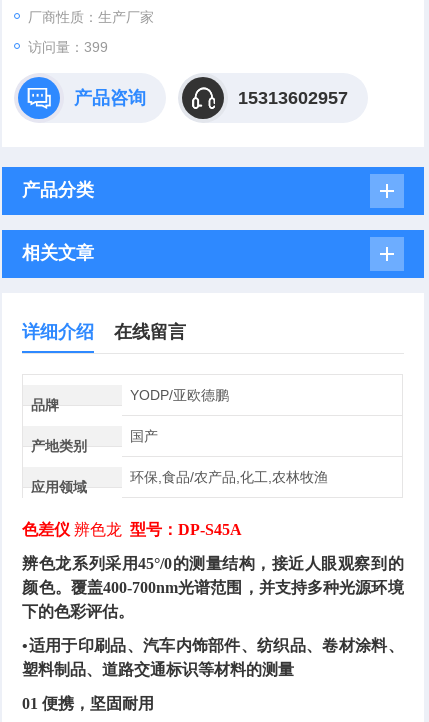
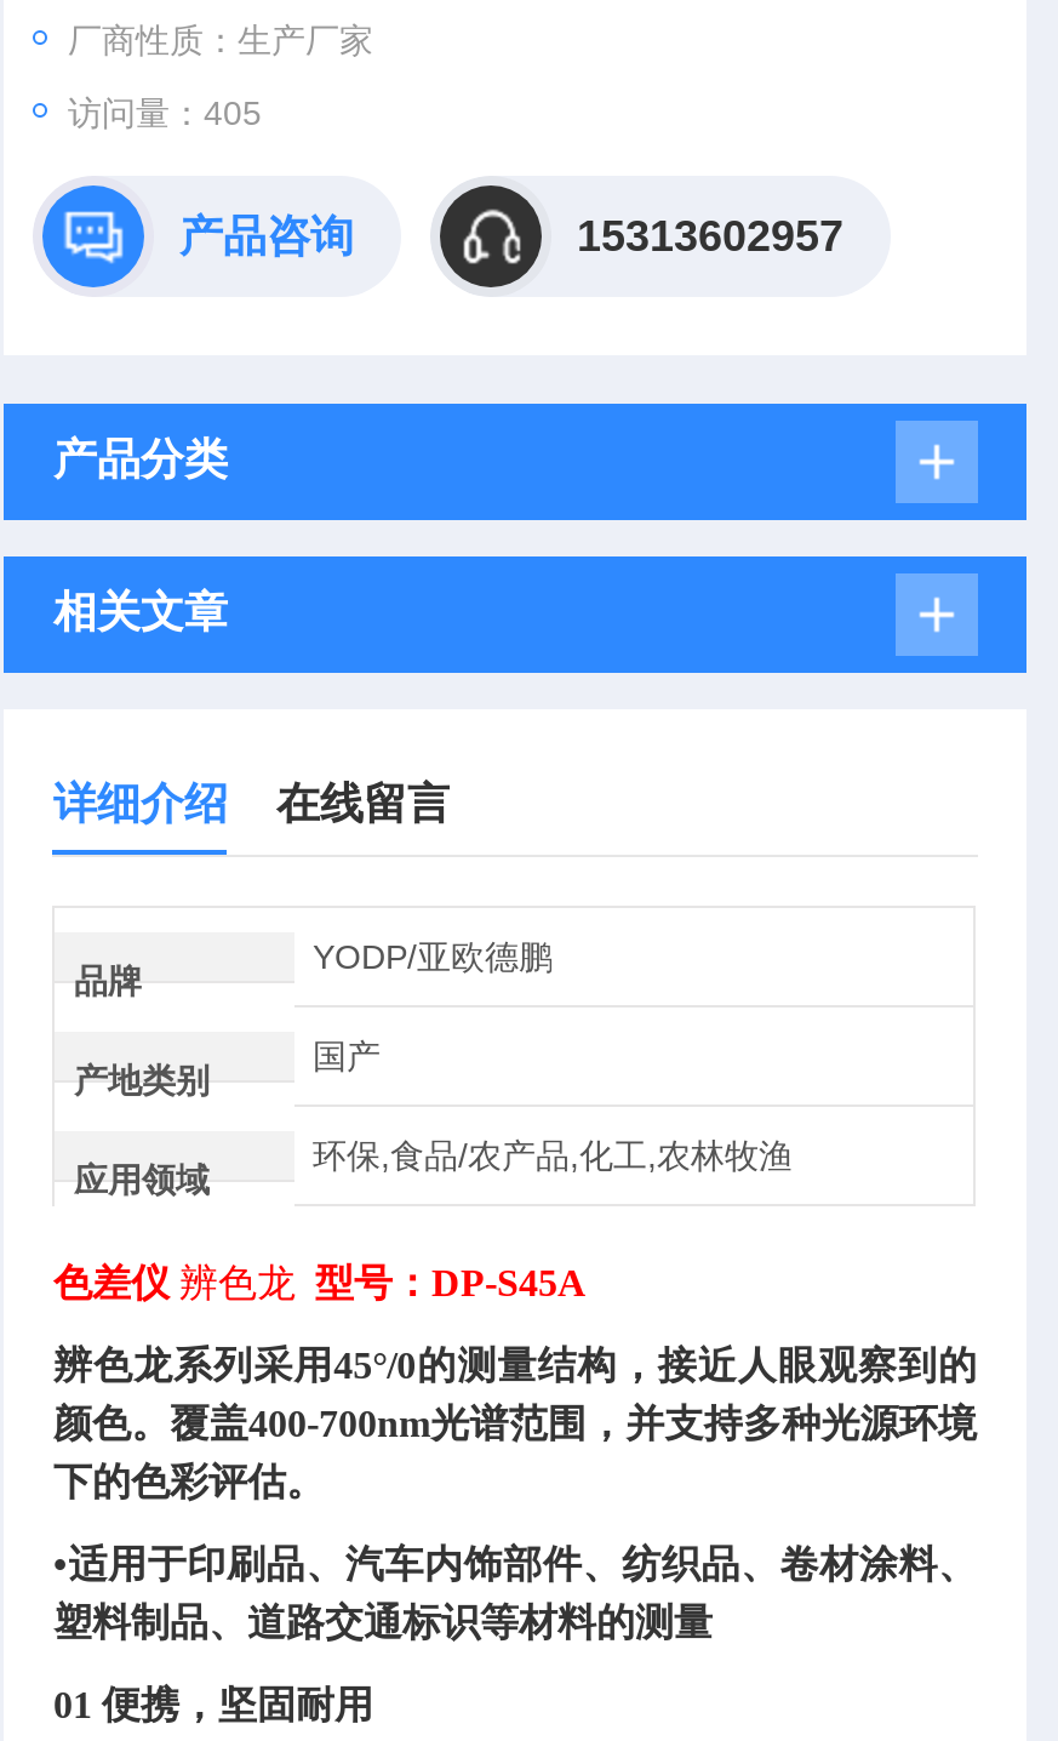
[28,39,108,55] 访问量：399 -> [68,93,262,132] 访问量：405

